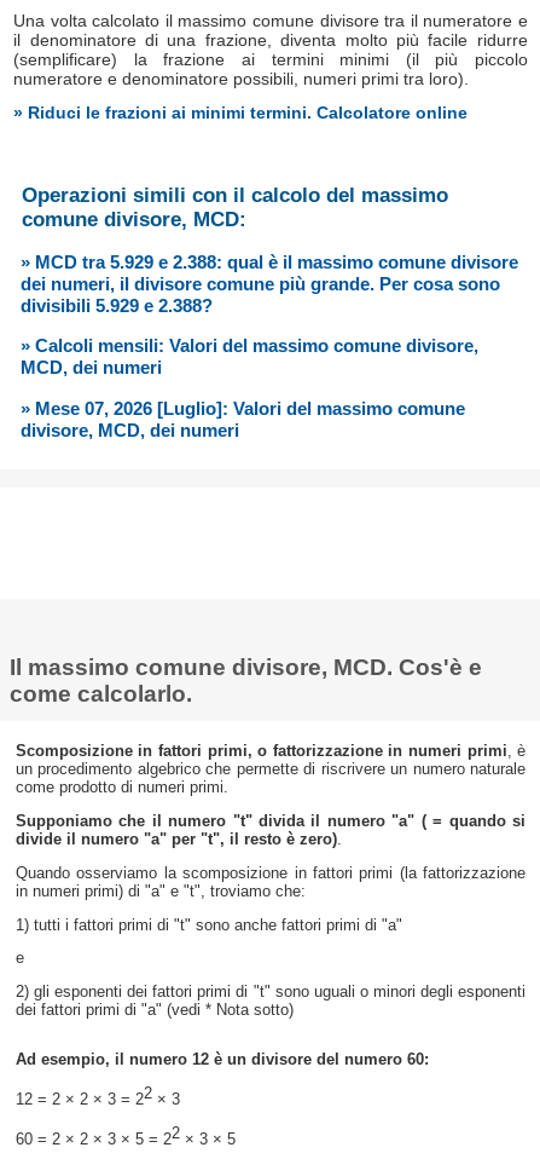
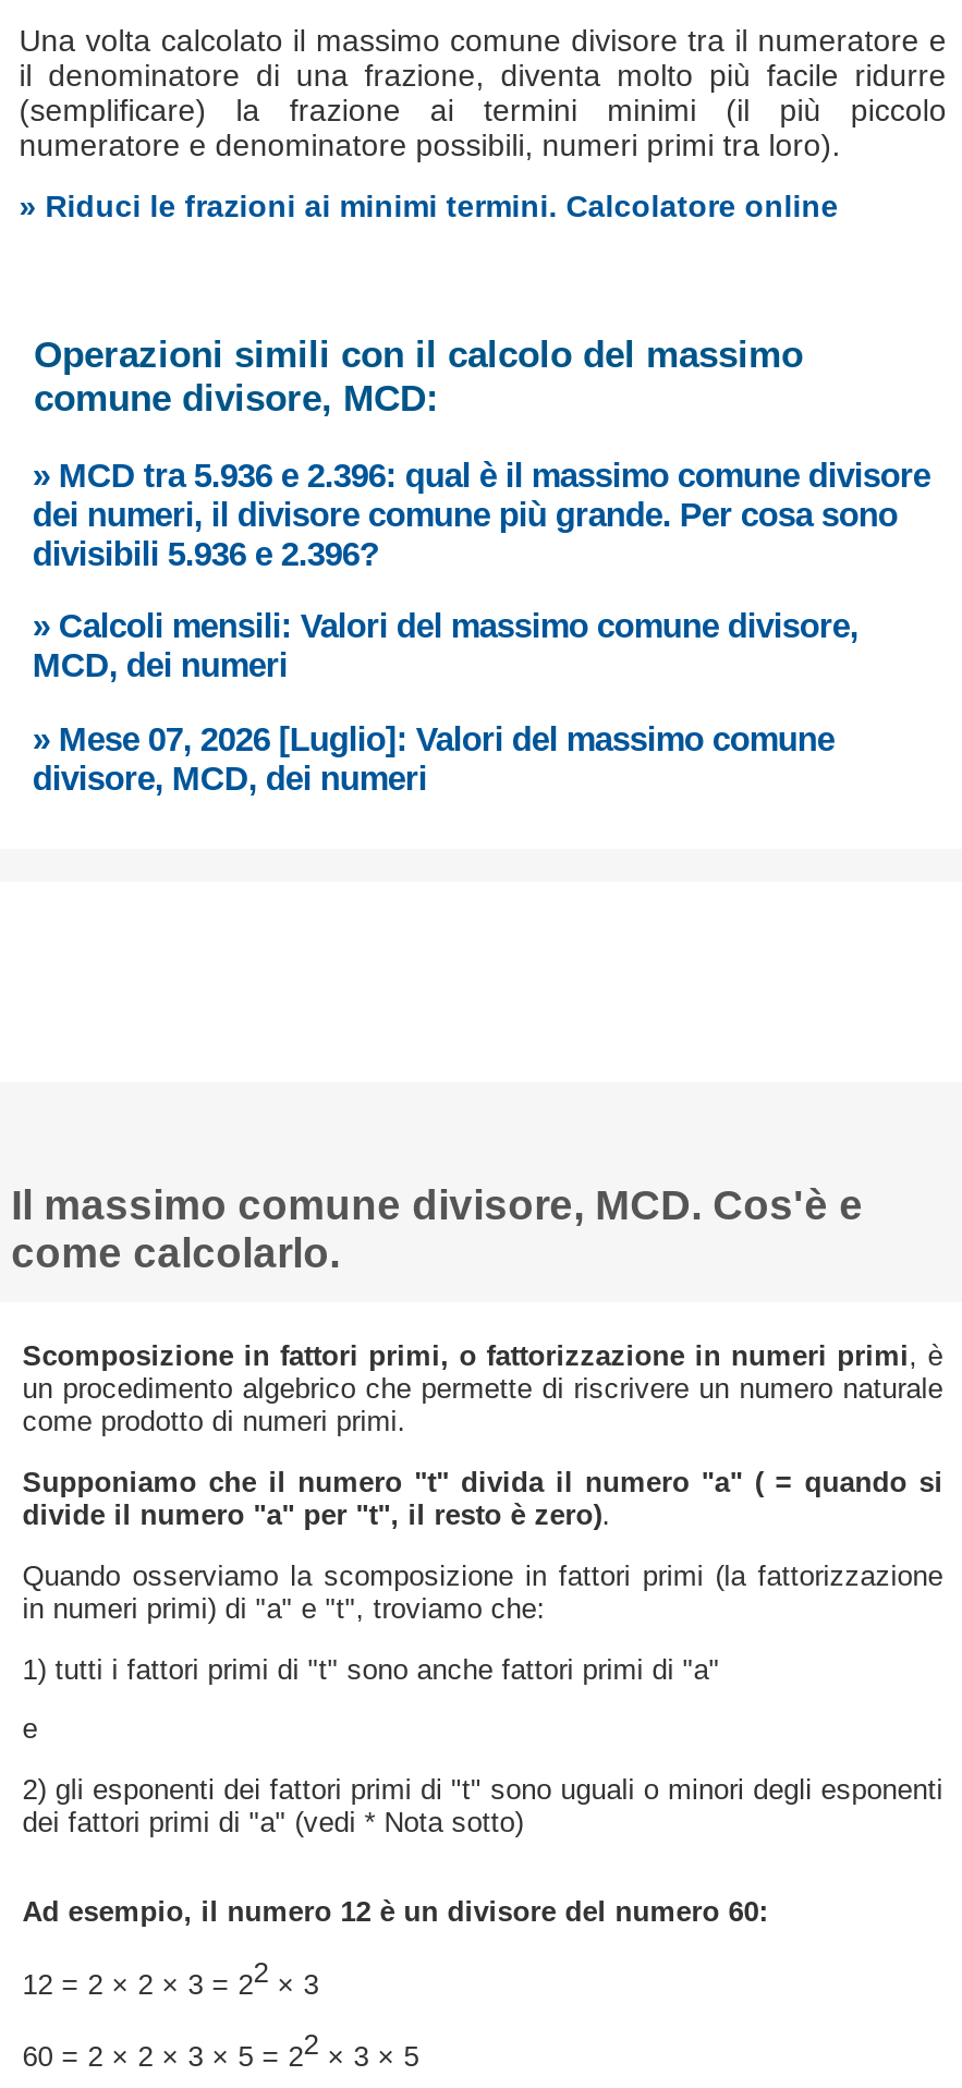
[21,251,519,272] » MCD tra 5.929 e 2.388: qual è il massimo comune divisore -> [32,456,930,493] » MCD tra 5.936 e 2.396: qual è il massimo comune divisore
[21,295,213,315] divisibili 5.929 e 2.388? -> [32,534,379,571] divisibili 5.936 e 2.396?

